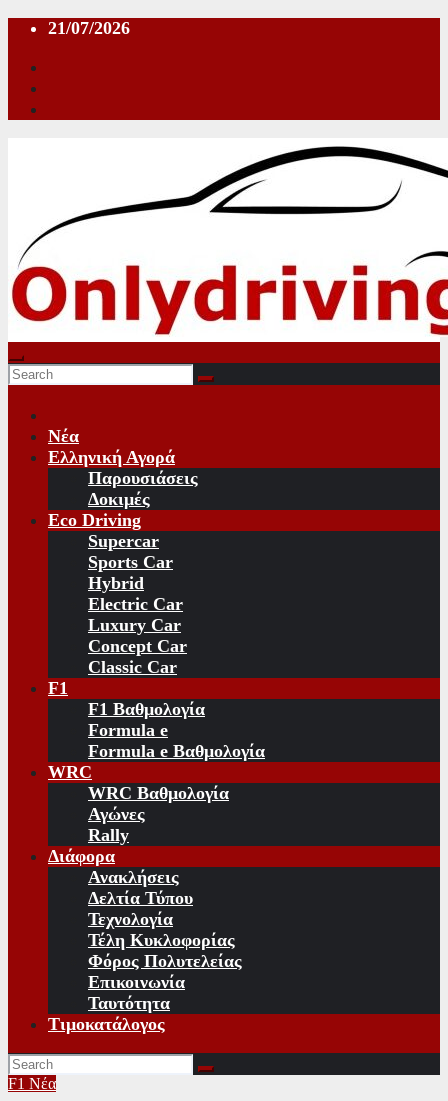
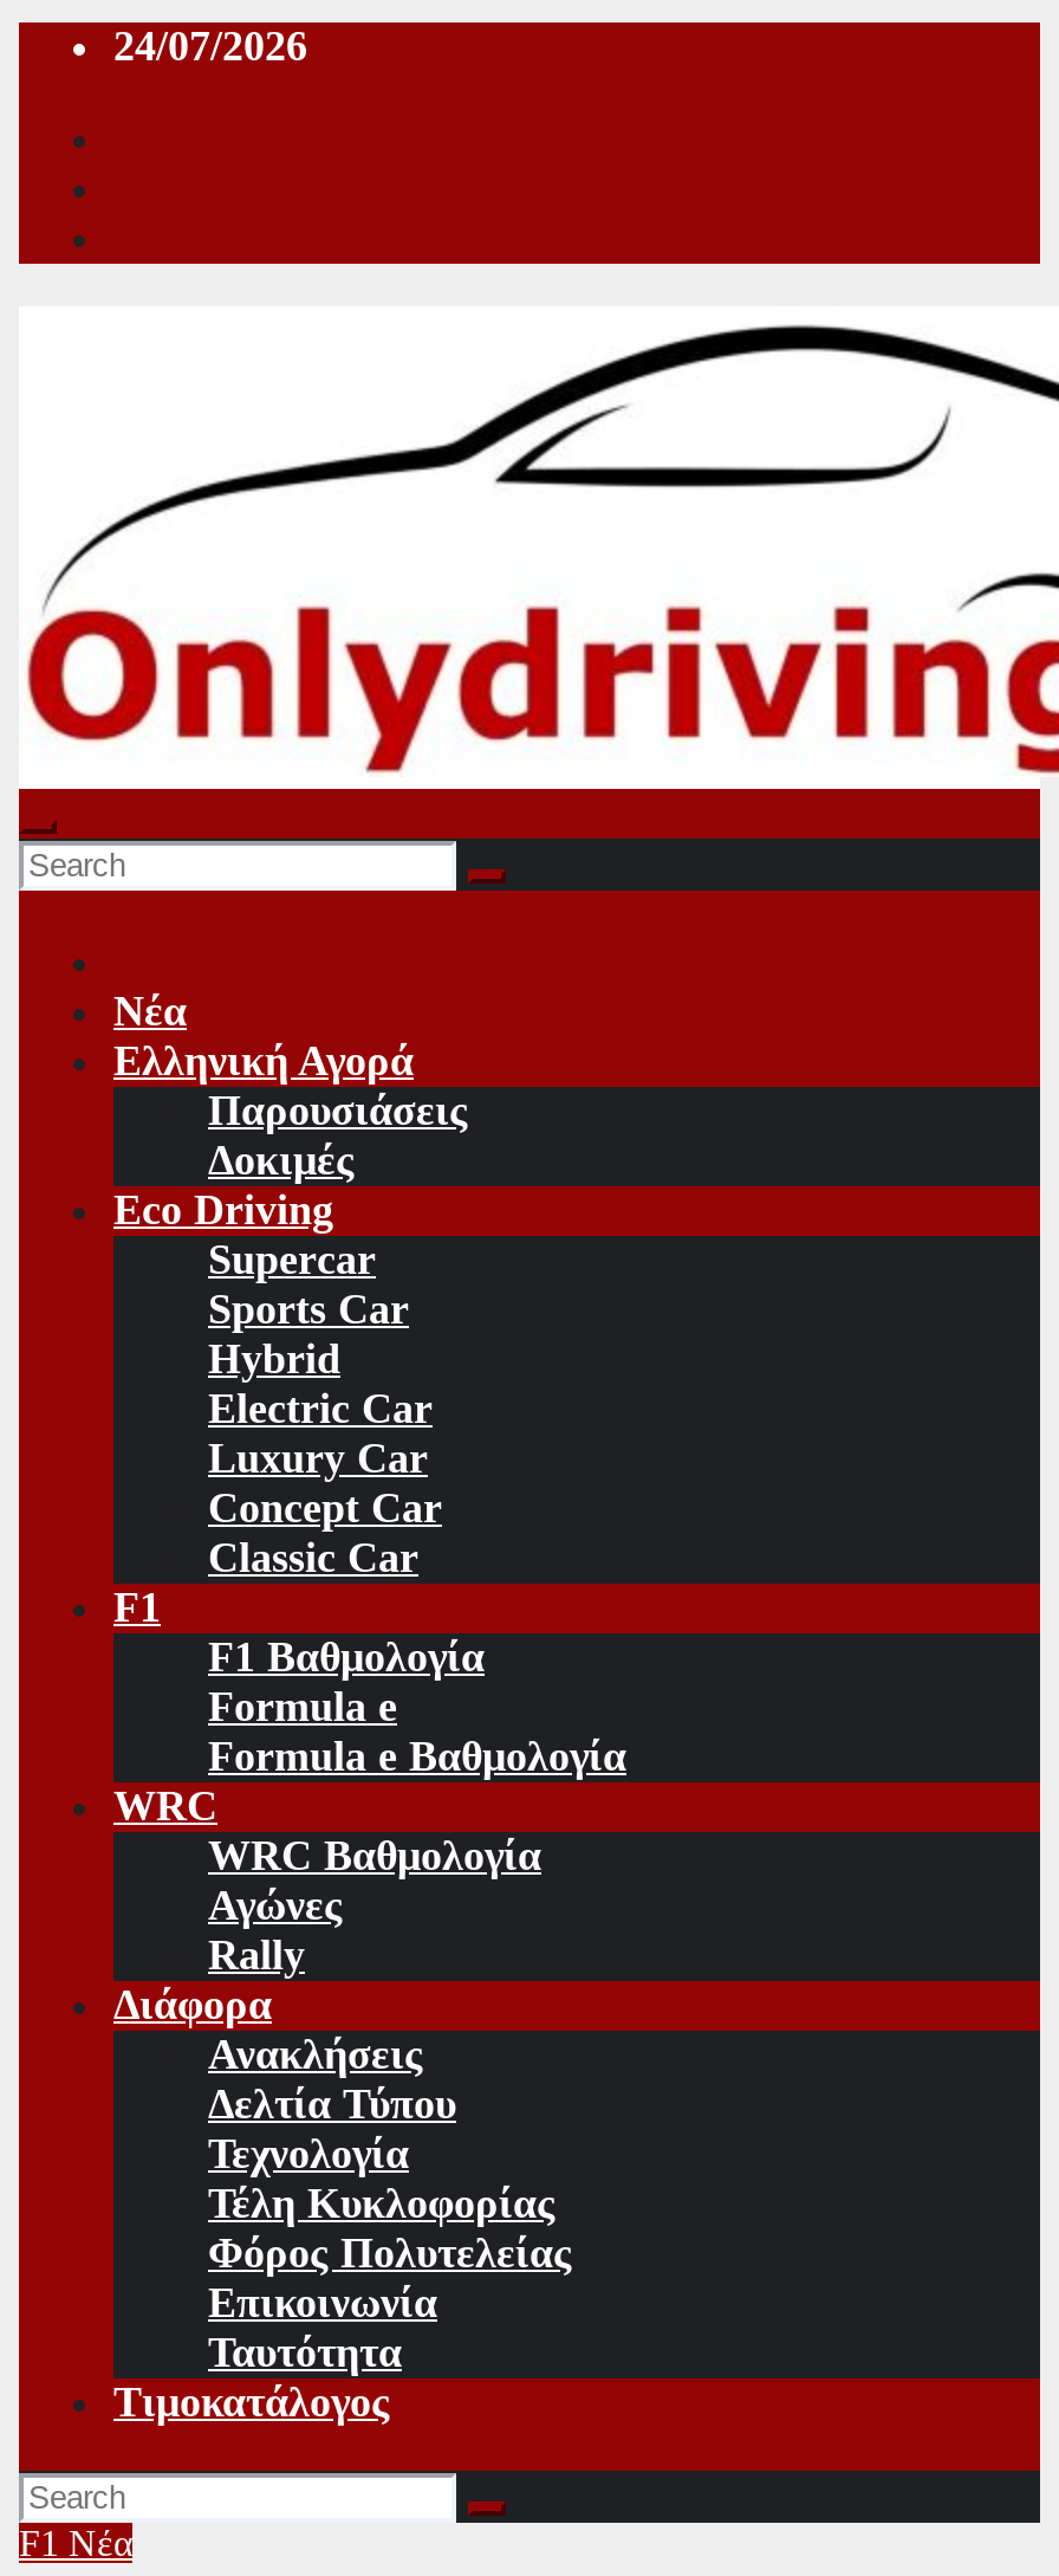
[48,18,130,38] 21/07/2026 -> [113,22,307,70] 24/07/2026

